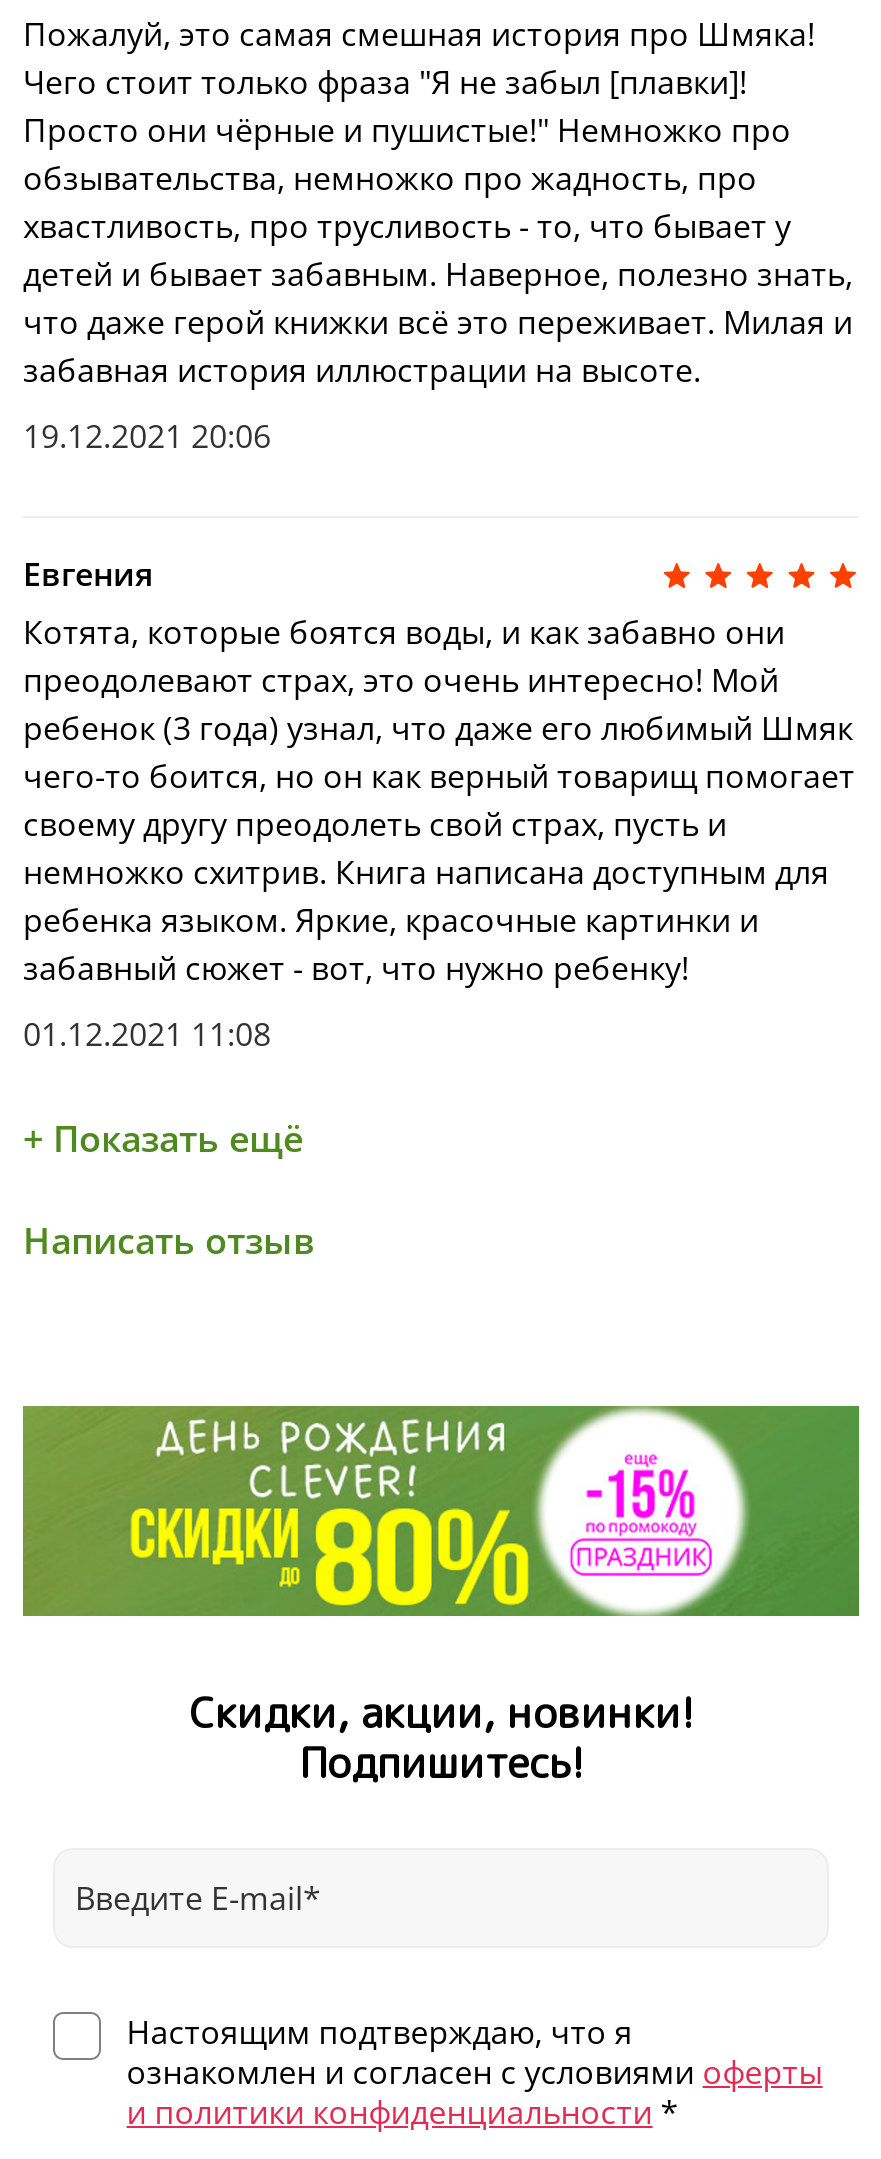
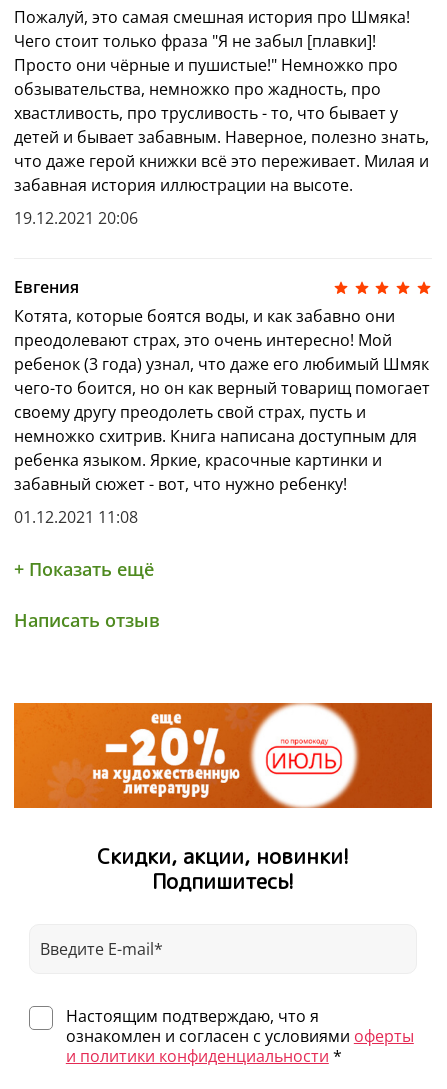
[21,1404,861,1618] [image] -> [13,702,433,809] [image]

